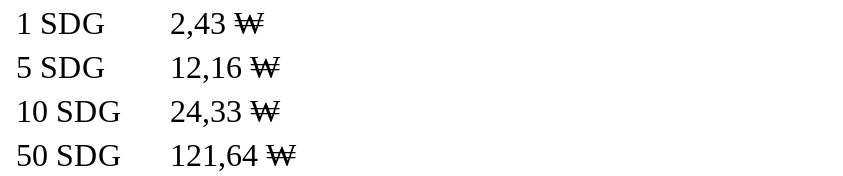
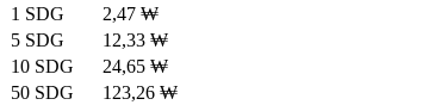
[16,5,264,39] 1 SDG 2,43 ₩ -> [11,3,159,23] 1 SDG 2,47 ₩
[16,49,280,83] 5 SDG 12,16 ₩ -> [11,29,168,50] 5 SDG 12,33 ₩
[16,93,280,127] 10 SDG 24,33 ₩ -> [11,56,168,76] 10 SDG 24,65 ₩
[16,137,296,171] 50 SDG 121,64 ₩ -> [11,82,178,102] 50 SDG 123,26 ₩

